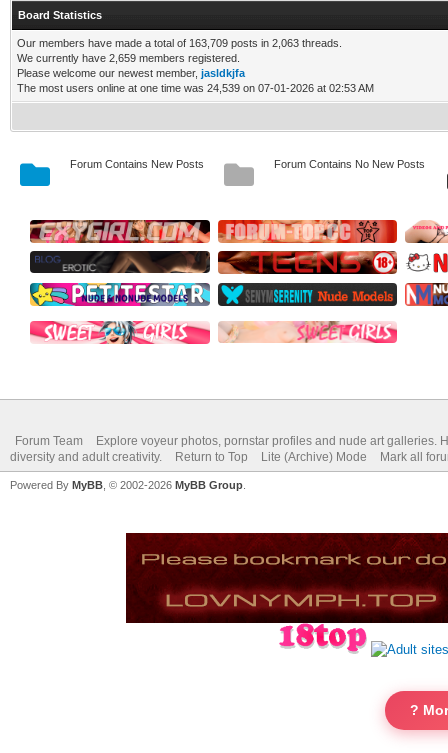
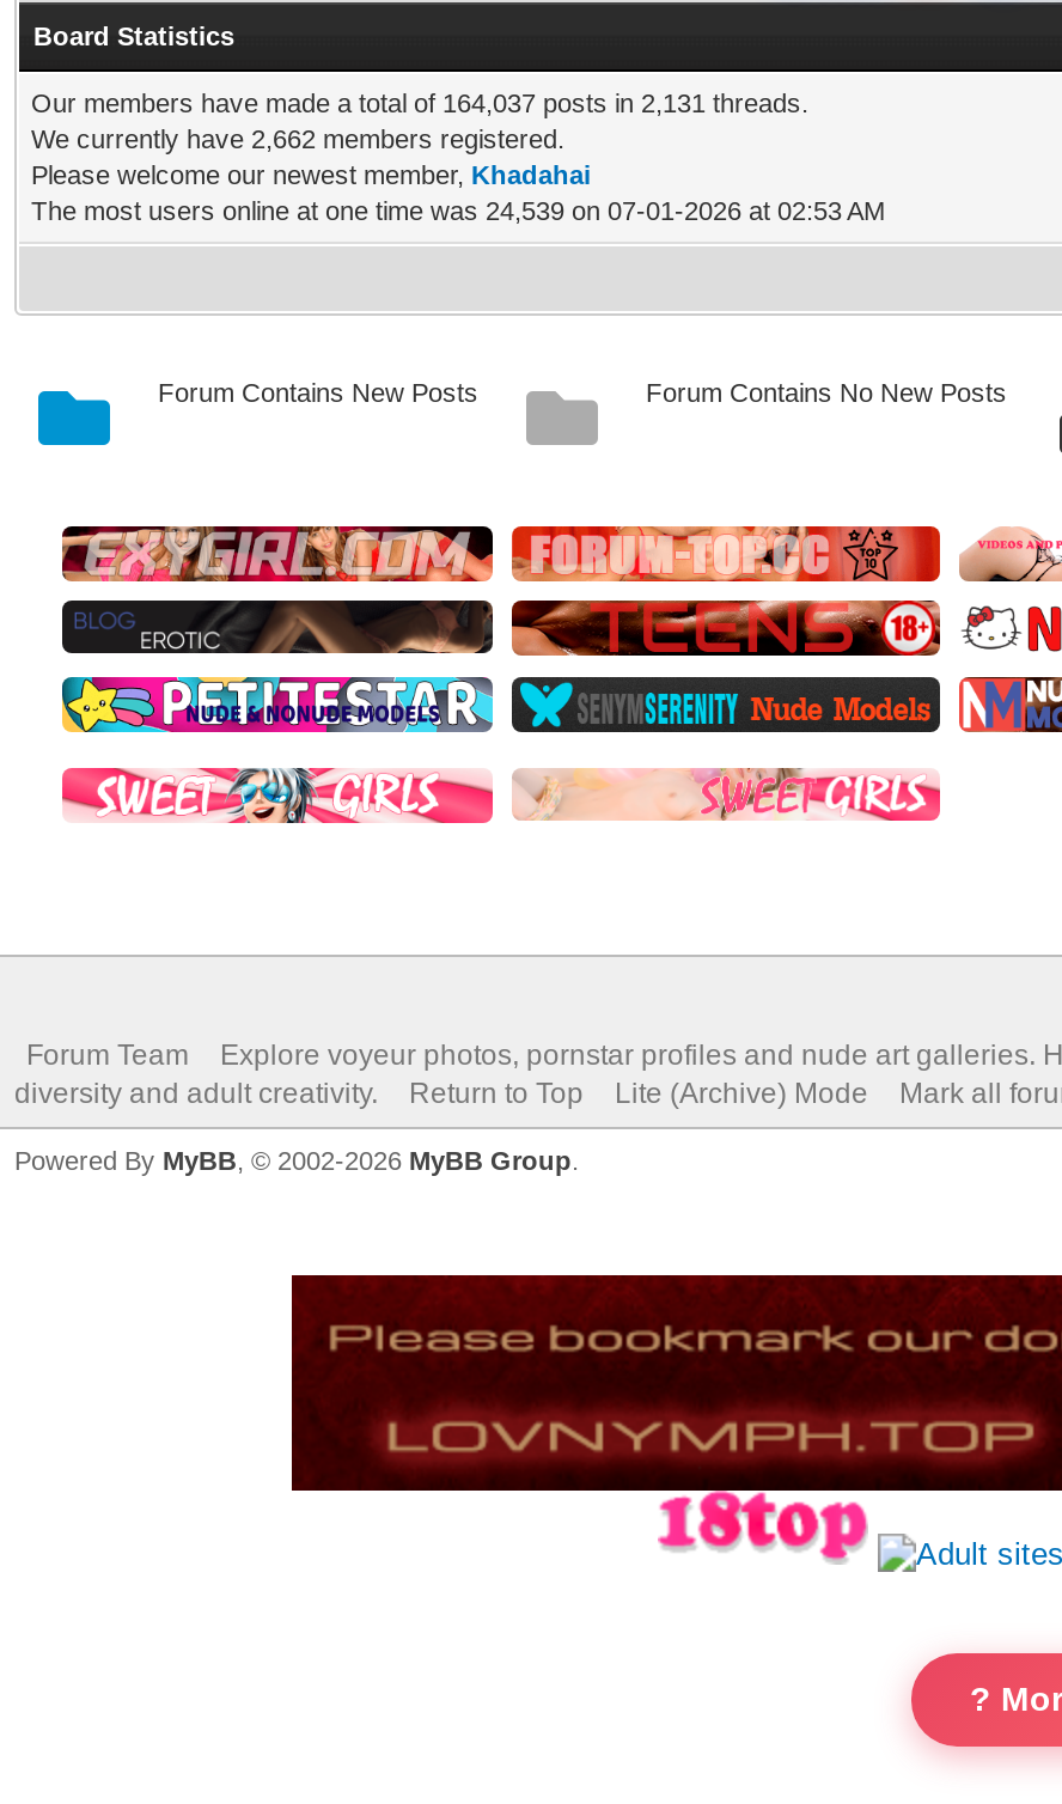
[17,37,342,49] Our members have made a total of 163,709 posts in 2,063 threads. -> [31,89,808,118] Our members have made a total of 164,037 posts in 2,131 threads.
[17,52,240,64] We currently have 2,659 members registered. -> [31,125,564,154] We currently have 2,662 members registered.
[17,67,245,79] Please welcome our newest member, jasldkjfa -> [31,161,591,190] Please welcome our newest member, Khadahai

